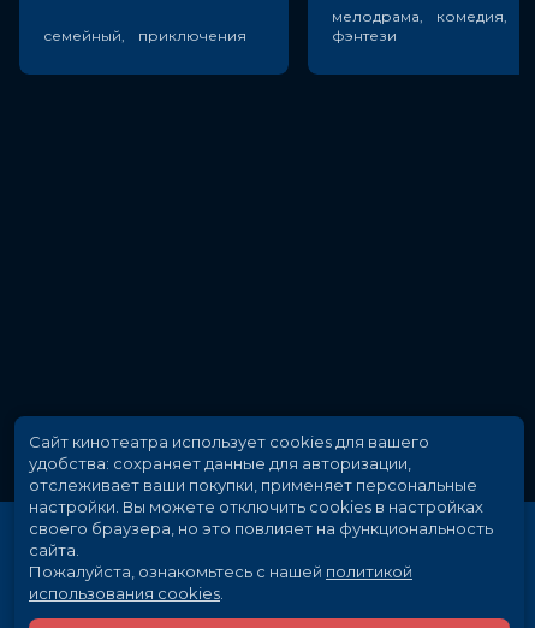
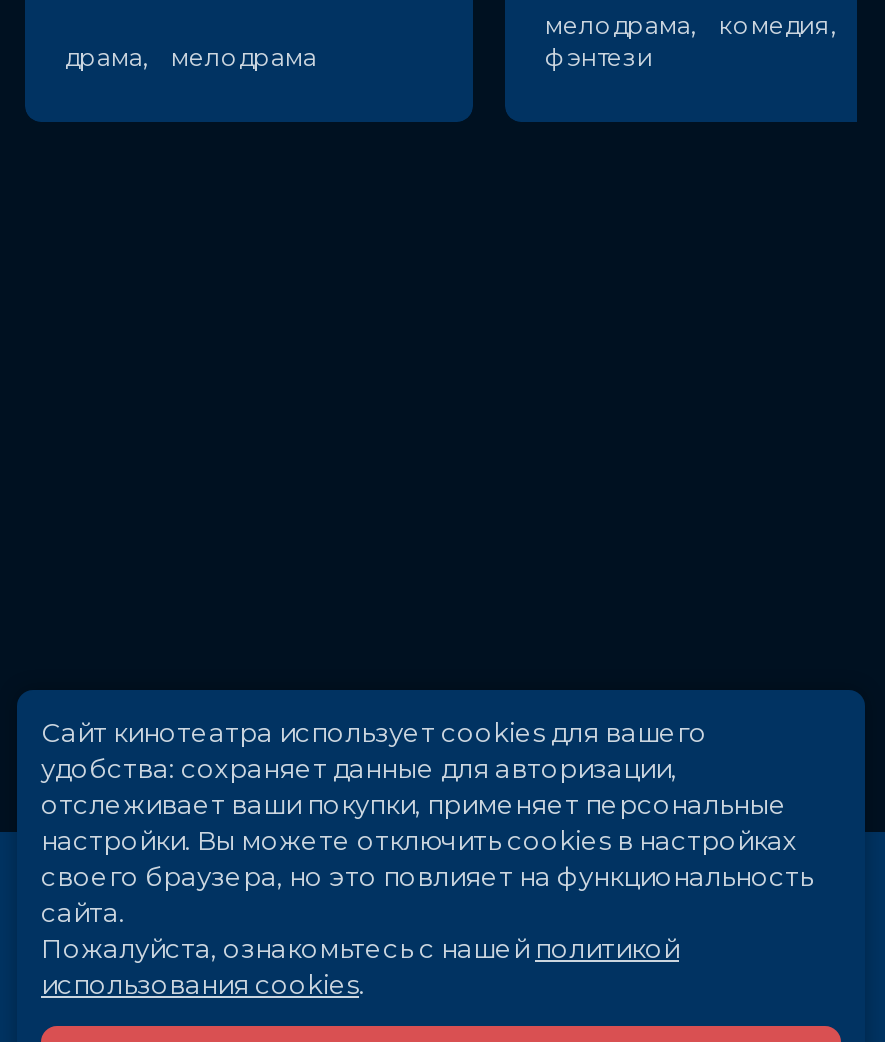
[43,26,246,45] семейный, приключения -> [65,42,317,72] драма, мелодрама

